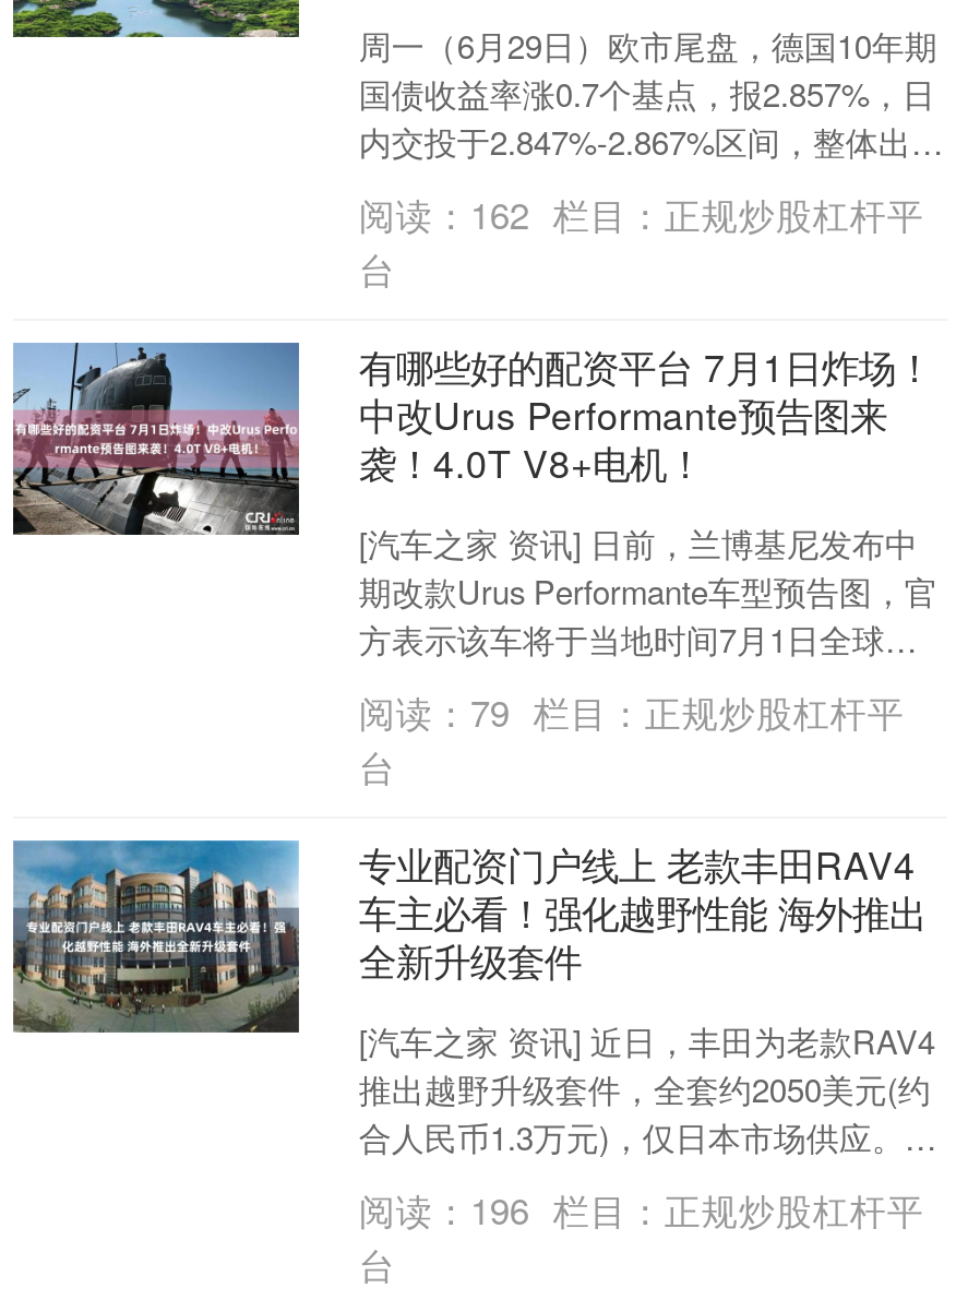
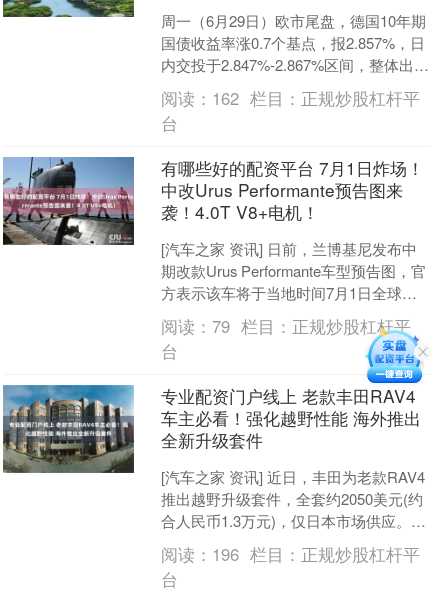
none -> [364,335,427,382] [image]

